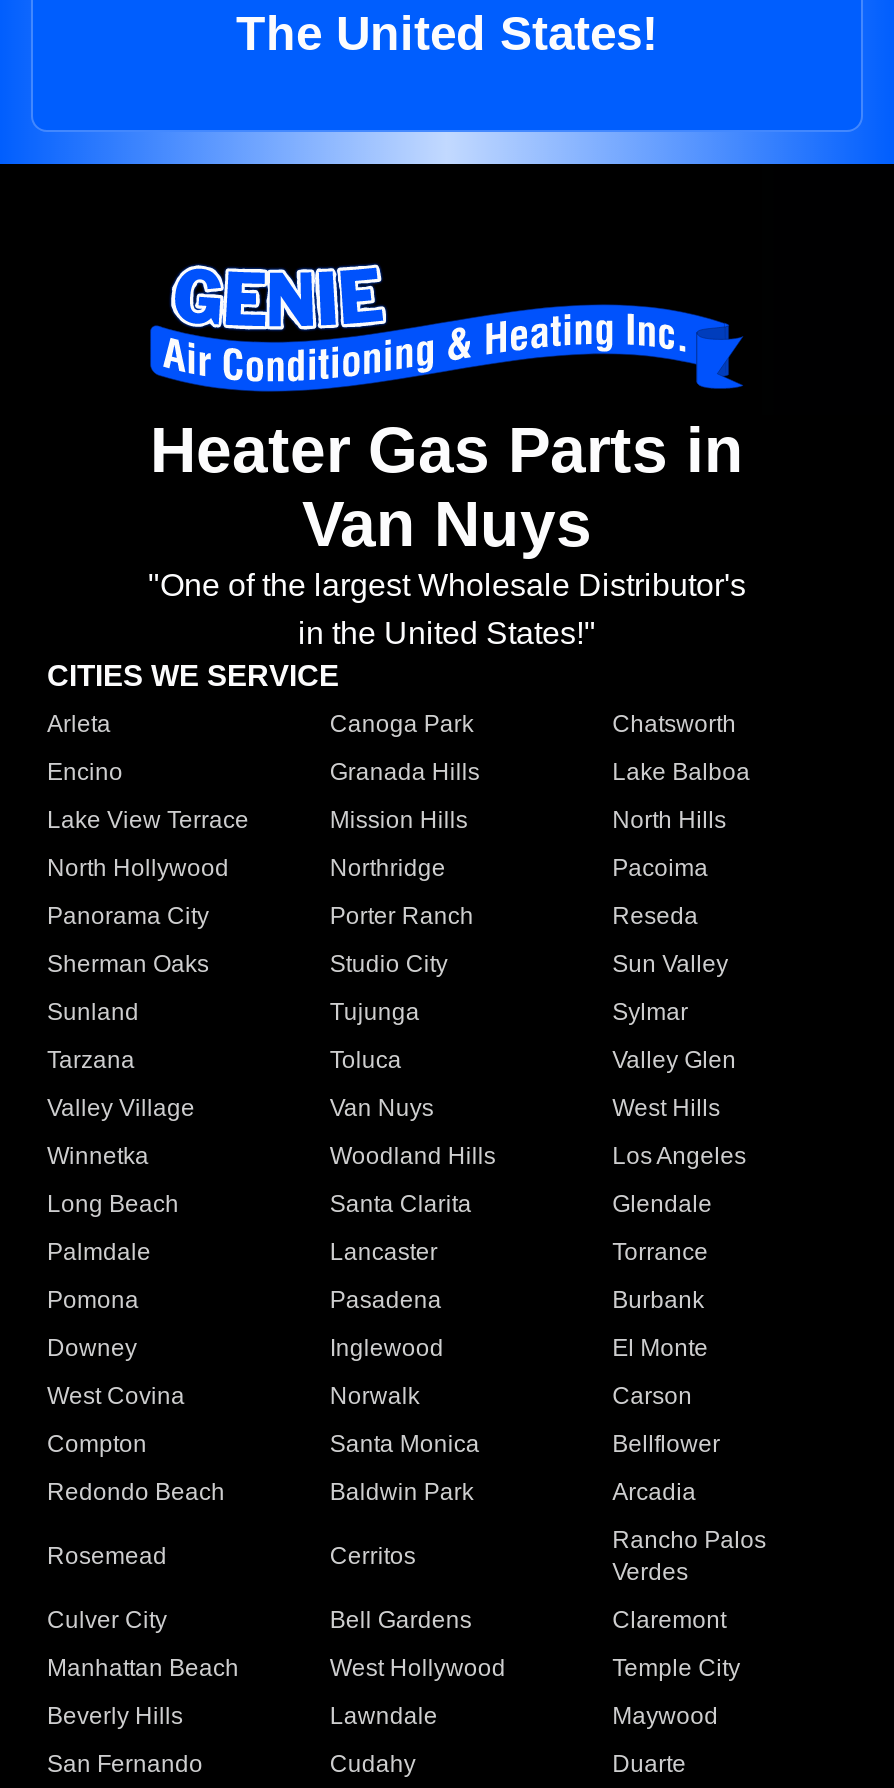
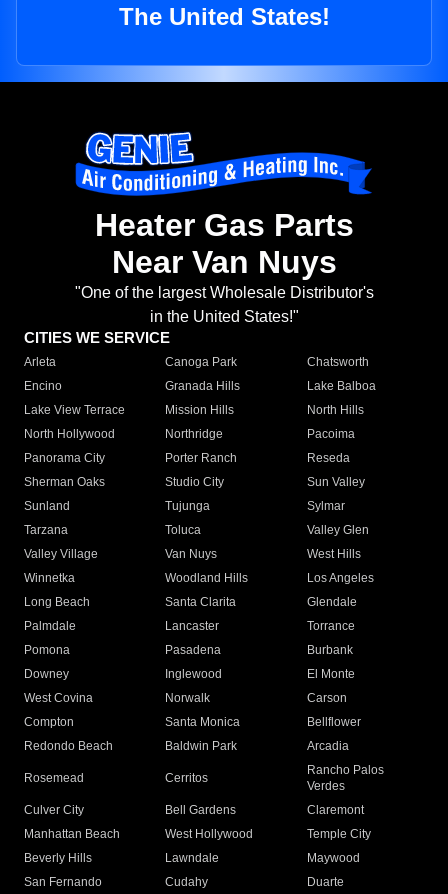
[150,415,744,561] Heater Gas Parts in | Van Nuys -> [94,207,353,280] Heater Gas Parts | Near Van Nuys

